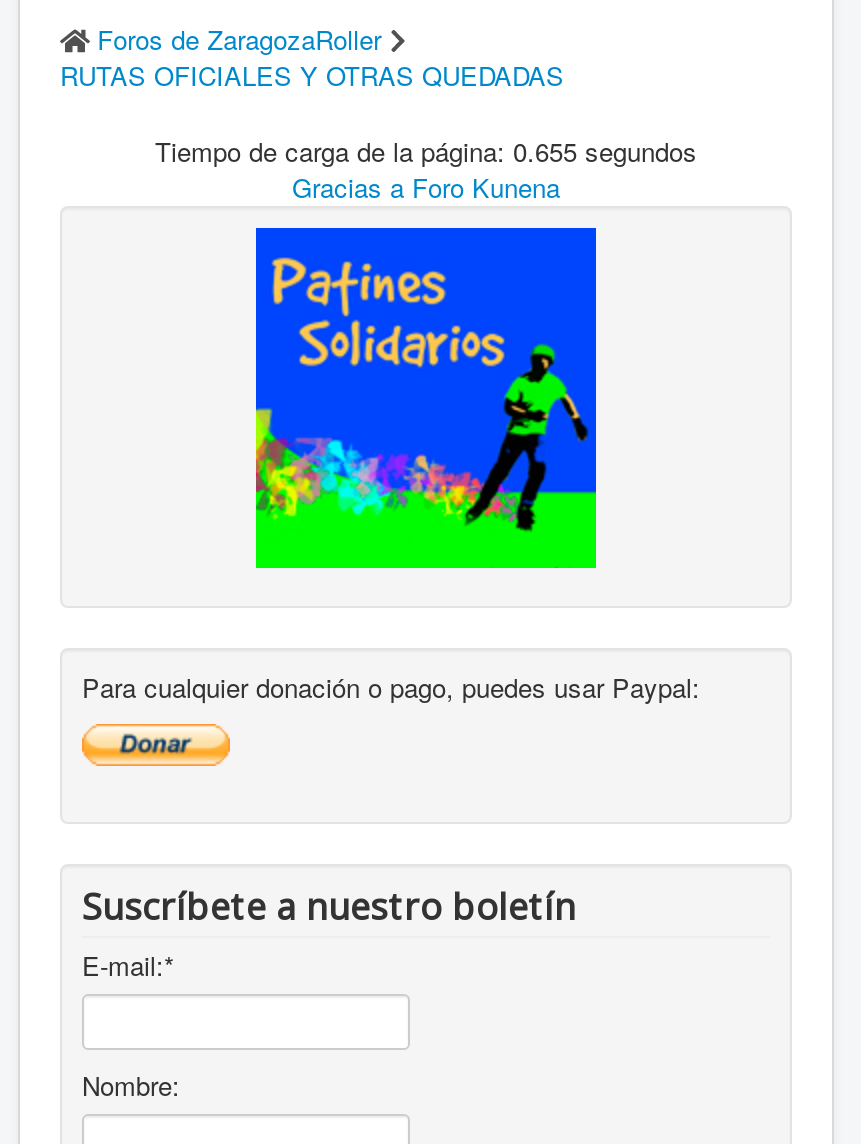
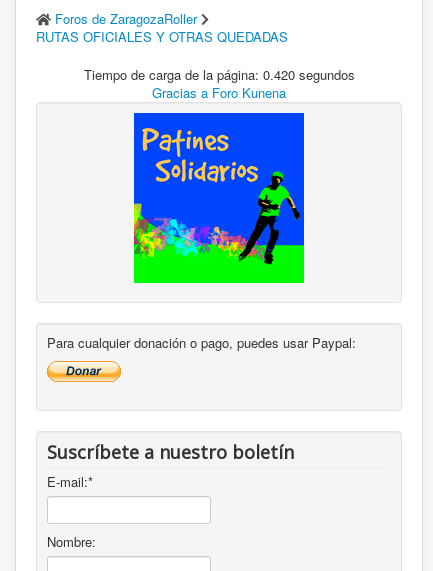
[155,133,697,171] Tiempo de carga de la página: 0.655 segundos -> [83,65,354,84] Tiempo de carga de la página: 0.420 segundos

